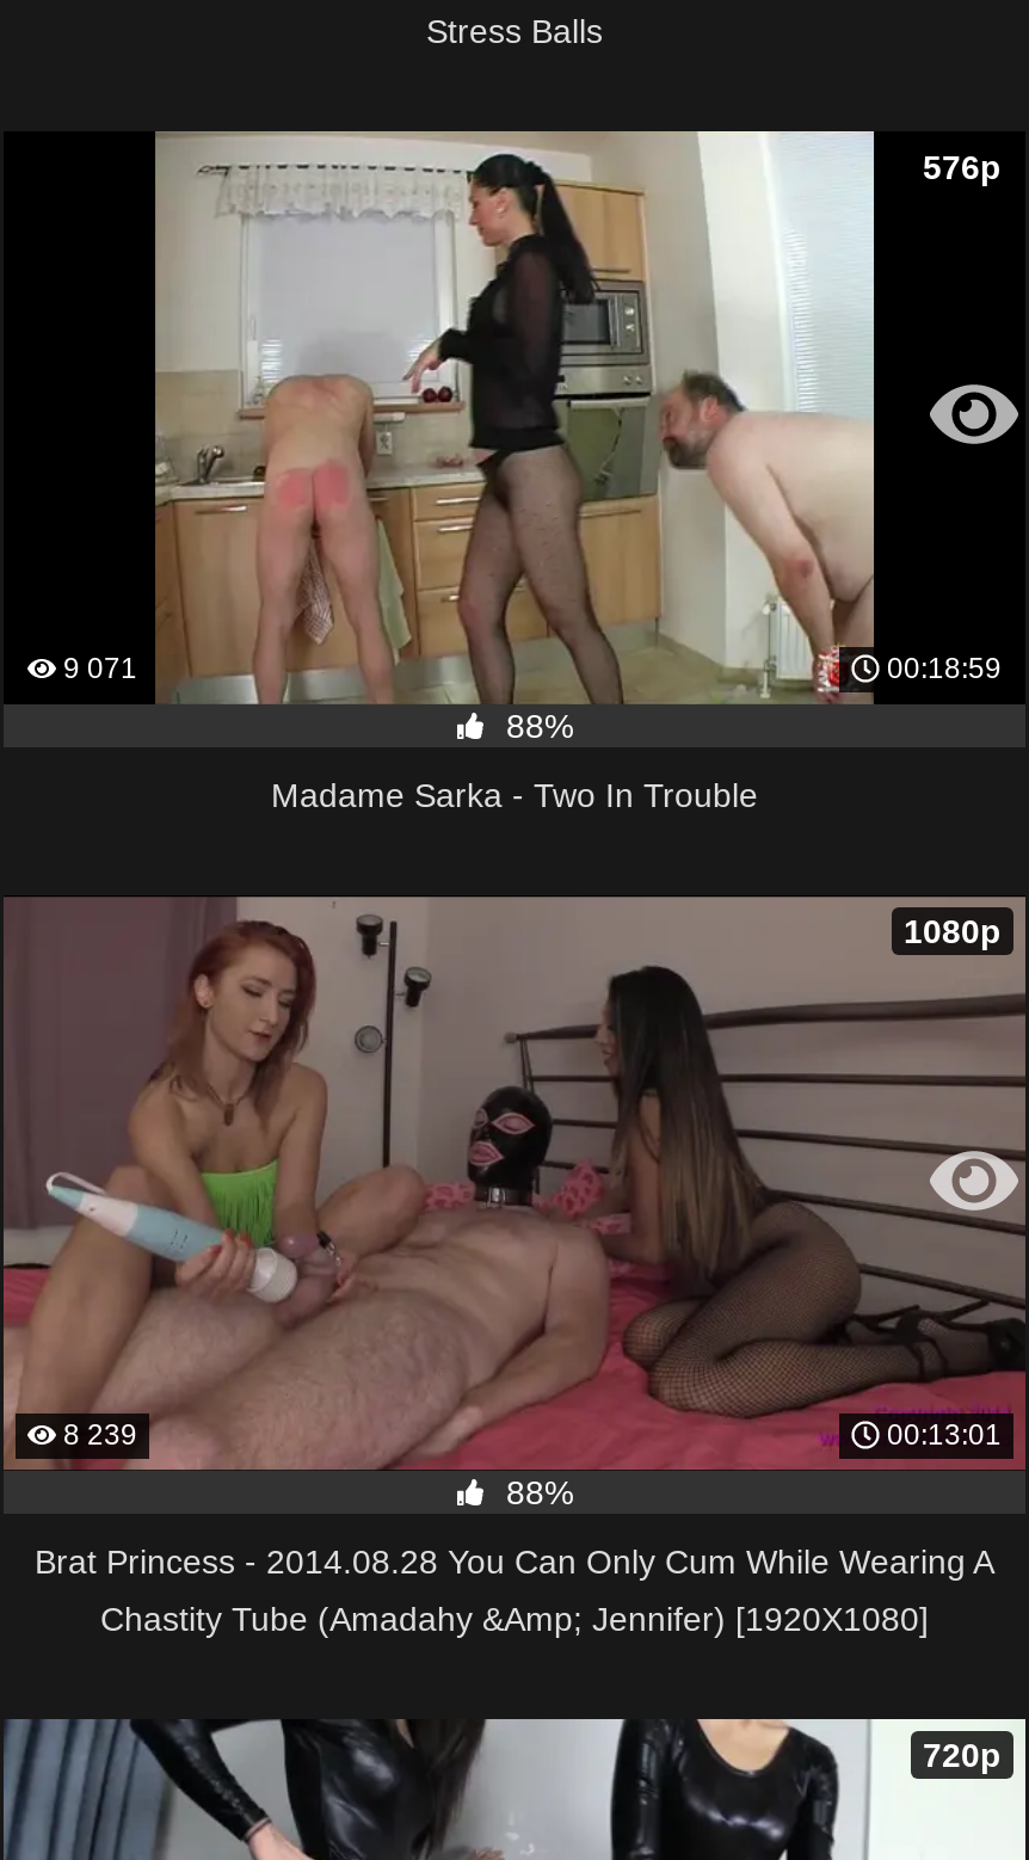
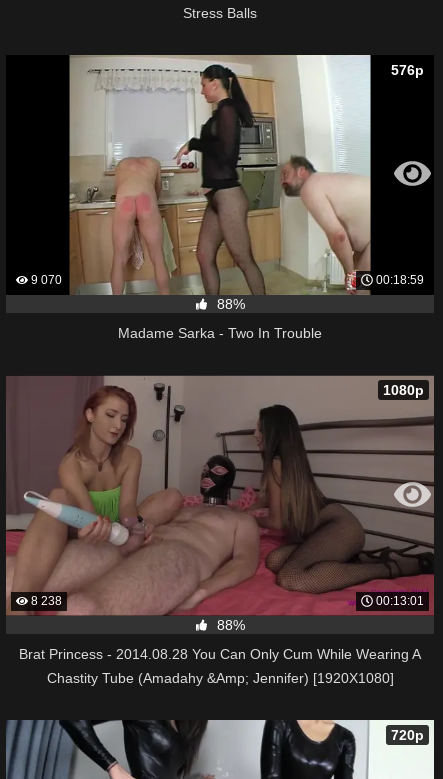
[56,653,137,686] 9 071 -> [28,273,62,287] 9 070
[56,1419,137,1452] 8 239 -> [28,594,62,608] 8 238

